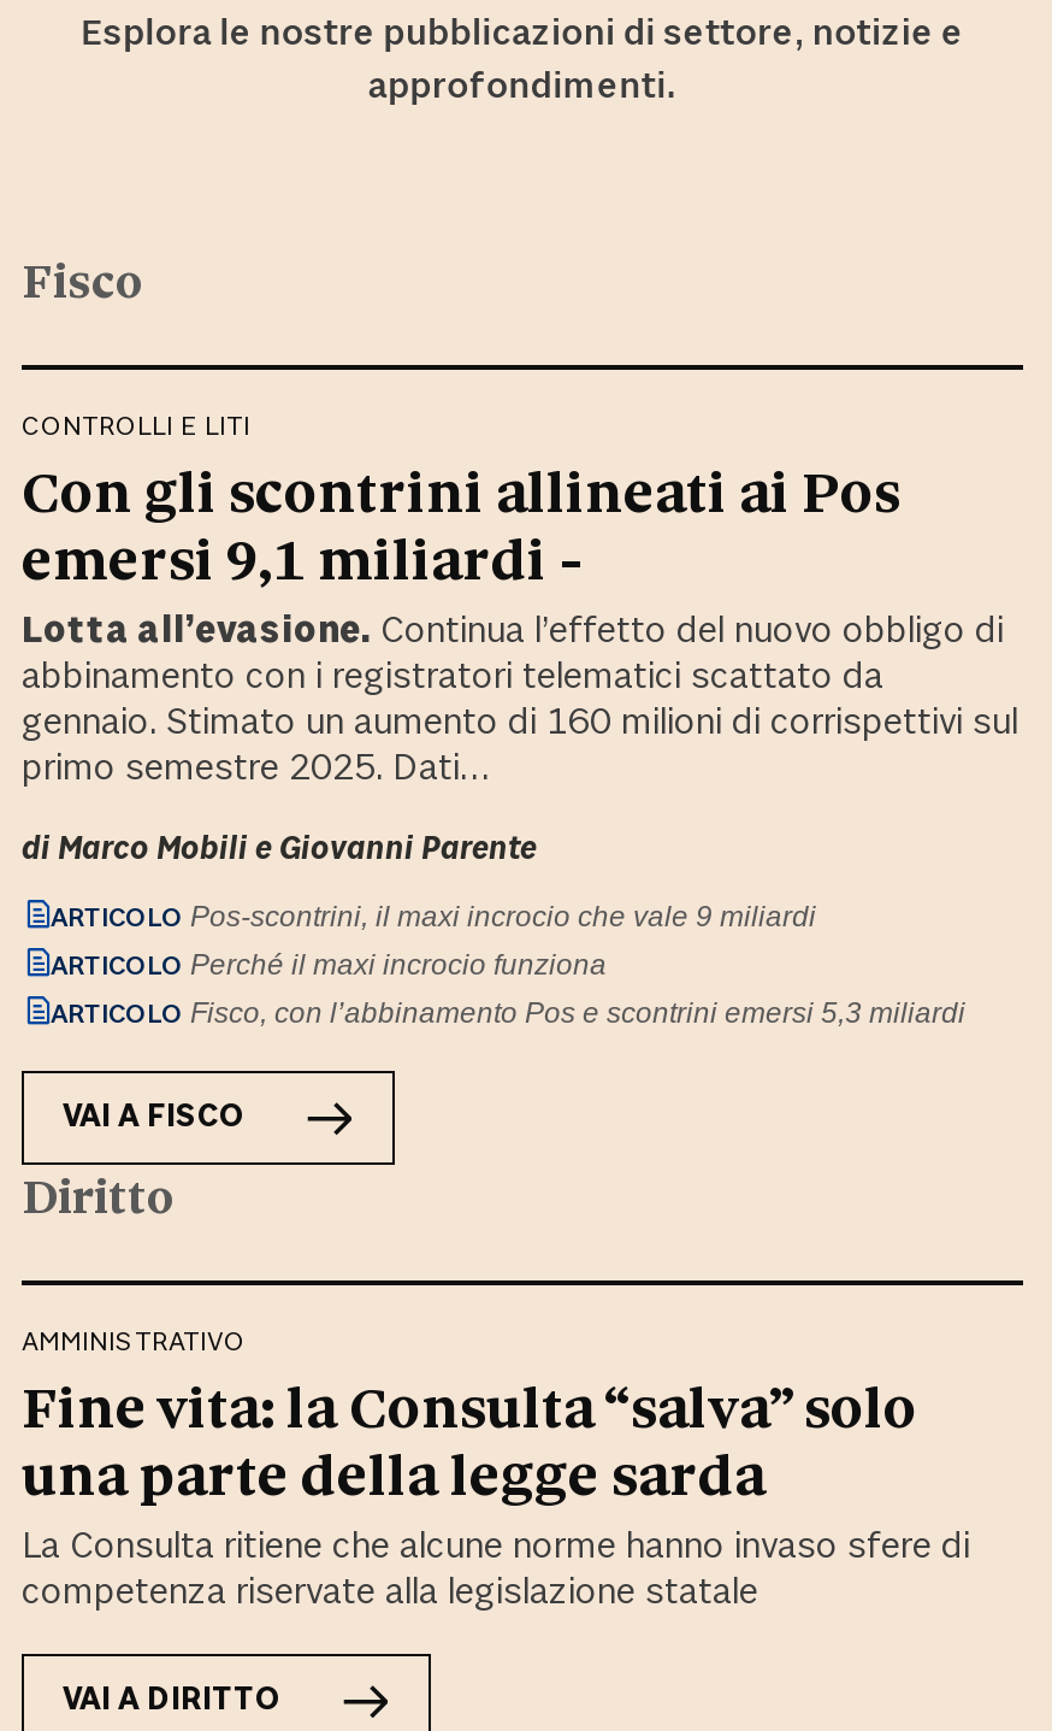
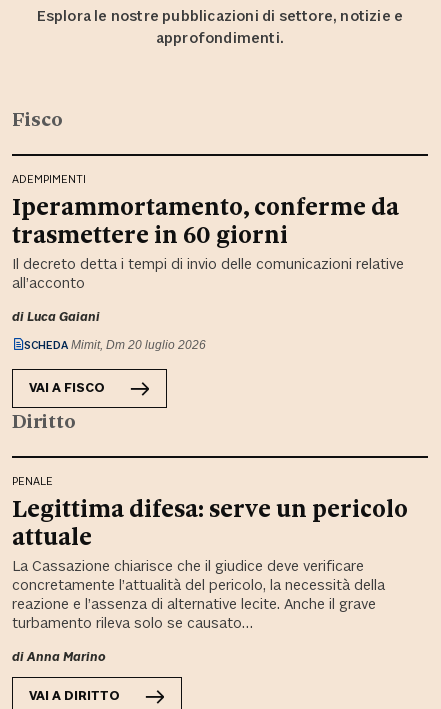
[22,408,1018,792] CONTROLLI E LITI | Con gli scontrini allineati ai Pos | emersi 9,1 miliardi - | Lotta all’evasione. Continua l’effetto del nuovo obbligo di | abbinamento con i registratori telematici scattato da | gennaio. Stimato un aumento di 160 milioni di corrispettivi sul | primo semestre 2025. Dati… -> [12,172,404,293] ADEMPIMENTI | Iperammortamento, conferme da | trasmettere in 60 giorni | Il decreto detta i tempi di invio delle comunicazioni relative | all’acconto
[22,830,537,869] di Marco Mobili e Giovanni Parente -> [12,309,100,325] di Luca Gaiani
[51,900,965,1033] ARTICOLO Pos-scontrini, il maxi incrocio che vale 9 miliardi | ARTICOLO Perché il maxi incrocio funziona | ARTICOLO Fisco, con l’abbinamento Pos e scontrini emersi 5,3 miliardi -> [24,338,206,353] SCHEDA Mimit, Dm 20 luglio 2026
moved [22,1098,246,1228] -> [12,380,105,434]: VAI A FISCO | Diritto
[22,1323,970,1616] AMMINISTRATIVO | Fine vita: la Consulta “salva” solo | una parte della legge sarda | La Consulta ritiene che alcune norme hanno invaso sfere di | competenza riservate alla legislazione statale -> [12,474,408,665] PENALE | Legittima difesa: serve un pericolo | attuale | La Cassazione chiarisce che il giudice deve verificare | concretamente l’attualità del pericolo, la necessità della | reazione e l’assenza di alternative lecite. Anche il grave | turbamento rileva solo se causato… | di Anna Marino

